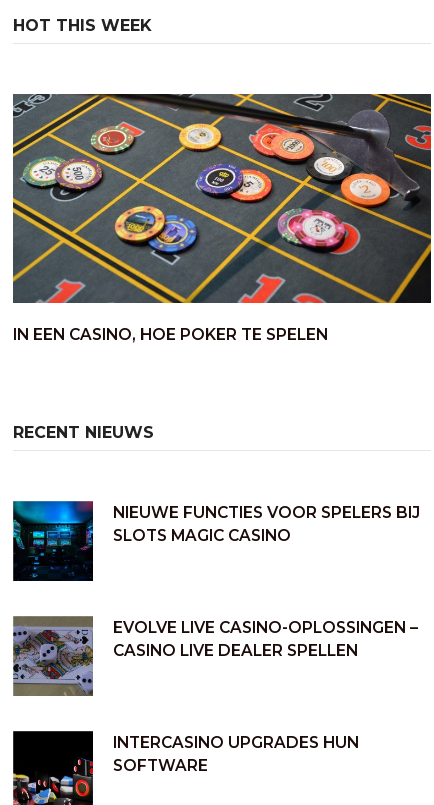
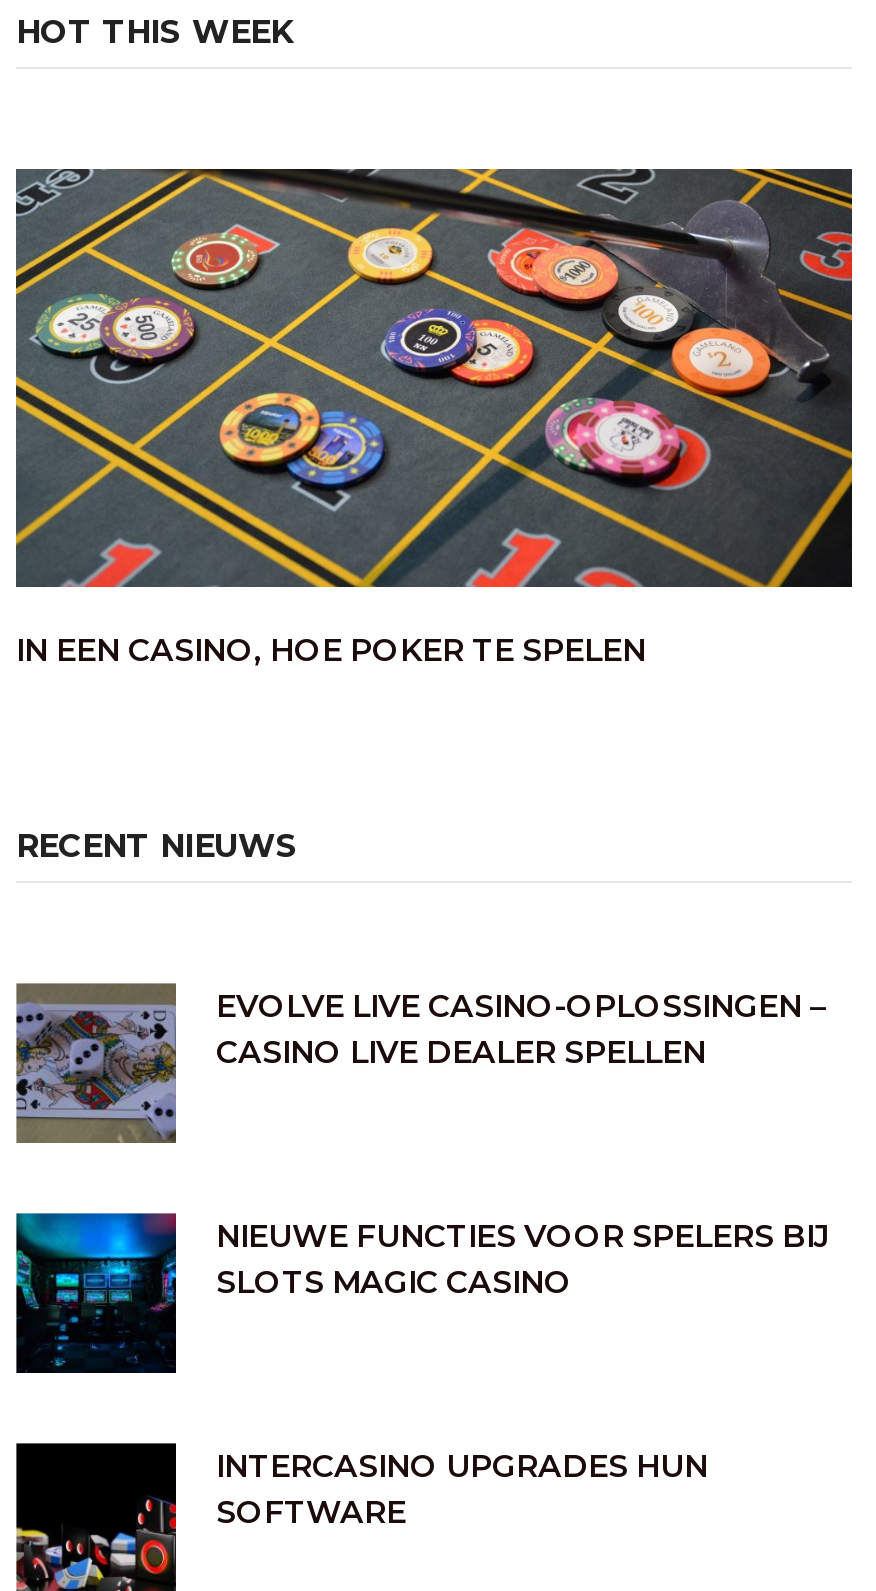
moved [11,500,420,581] -> [12,1211,830,1373]: [image] | NIEUWE FUNCTIES VOOR SPELERS BIJ | SLOTS MAGIC CASINO
moved [13,616,418,697] -> [14,983,826,1145]: [image] | EVOLVE LIVE CASINO-OPLOSSINGEN – | CASINO LIVE DEALER SPELLEN

